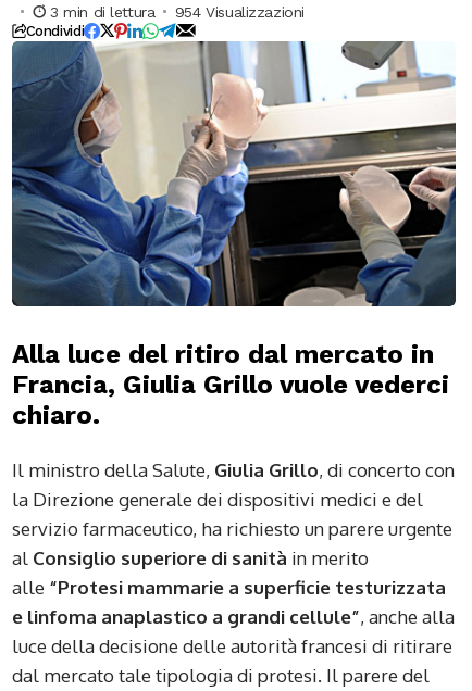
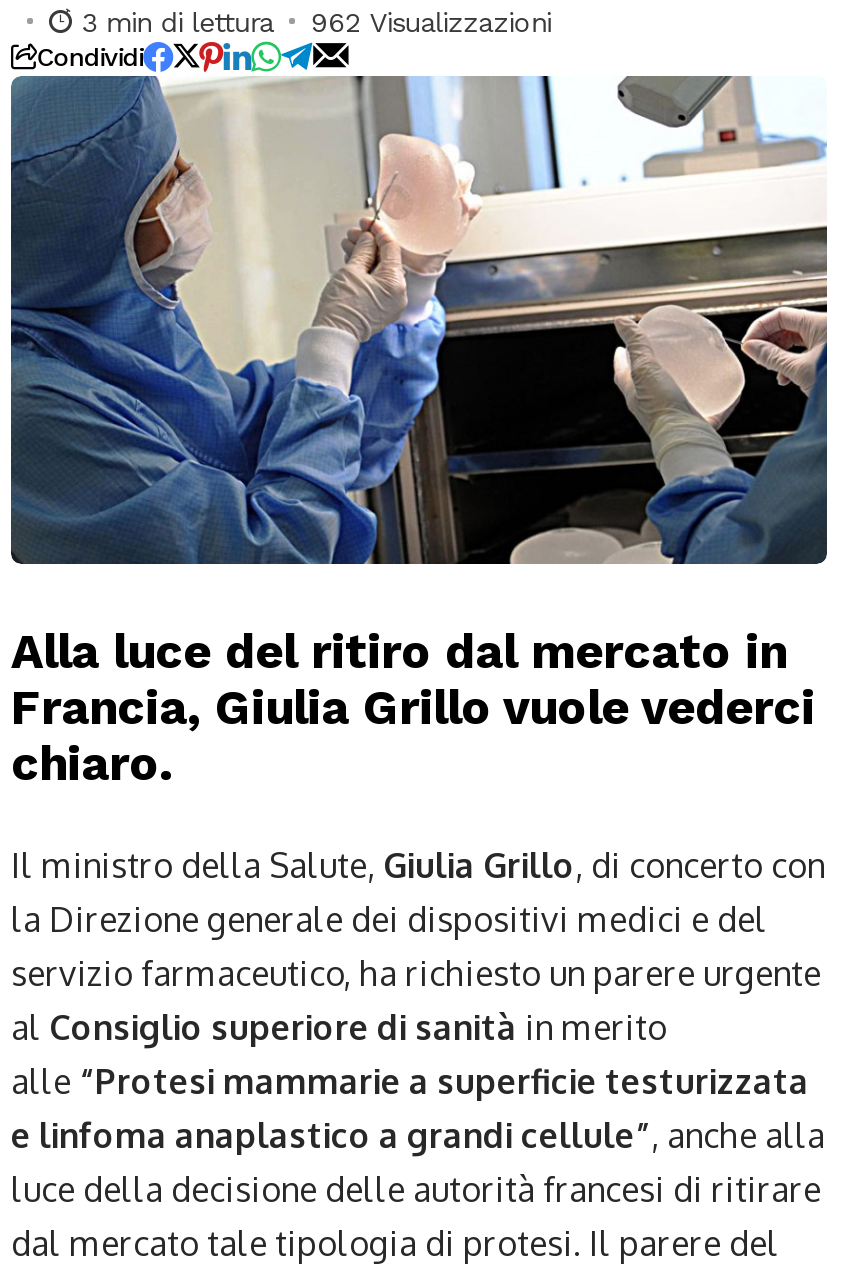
[175,3,304,20] 954 Visualizzazioni -> [311,5,551,37] 962 Visualizzazioni

